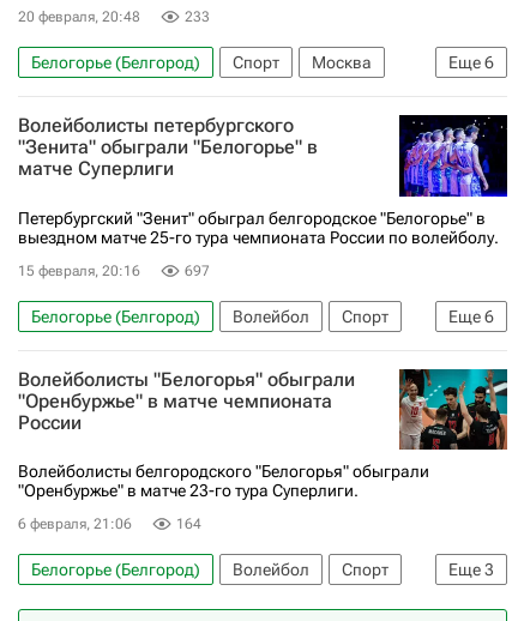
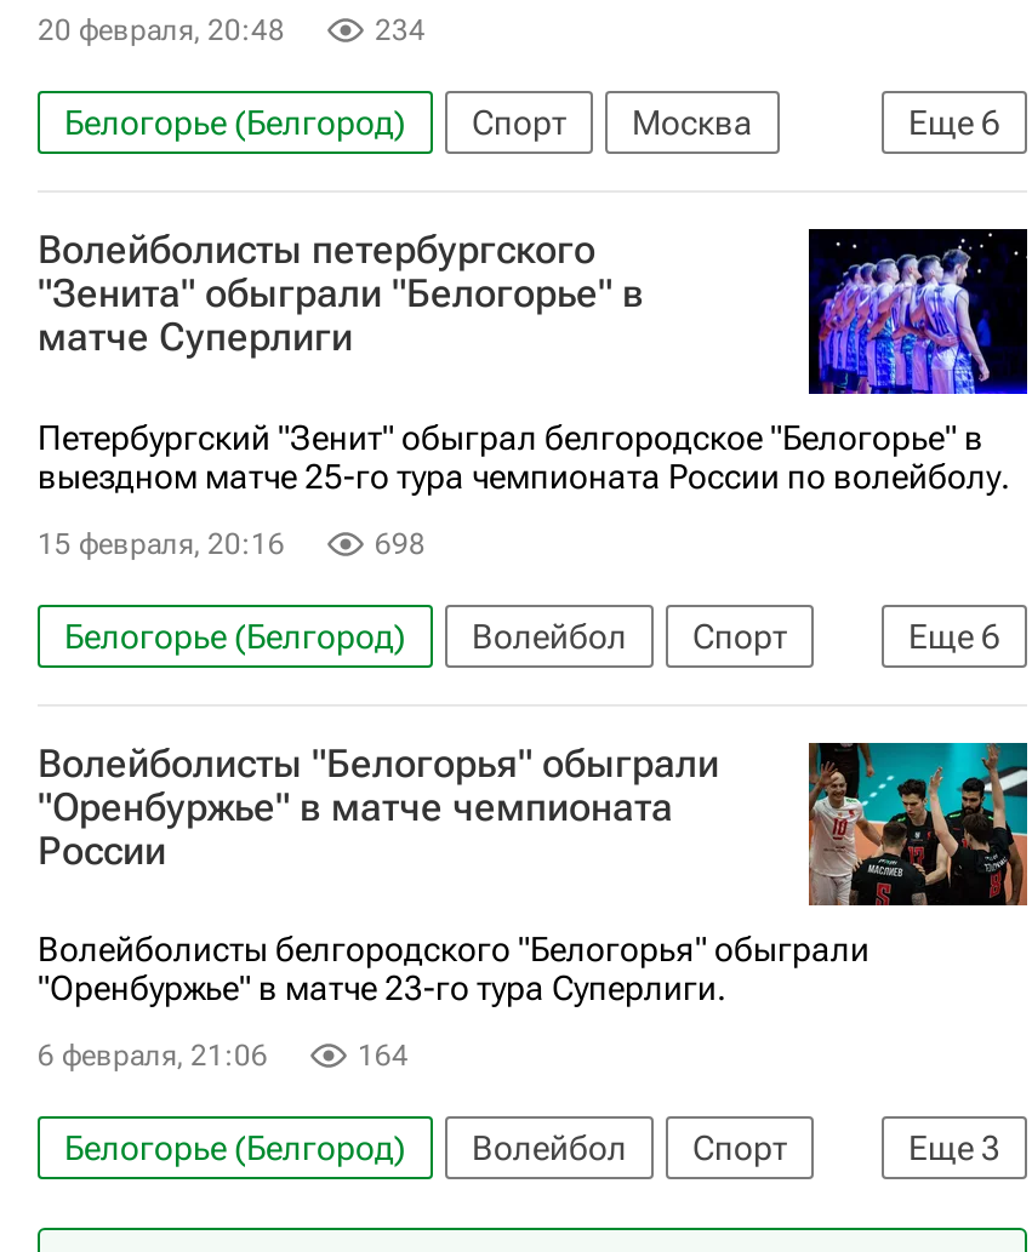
[185,8,210,25] 233 -> [375,13,426,47] 234
[185,262,210,279] 697 -> [375,526,426,560] 698

